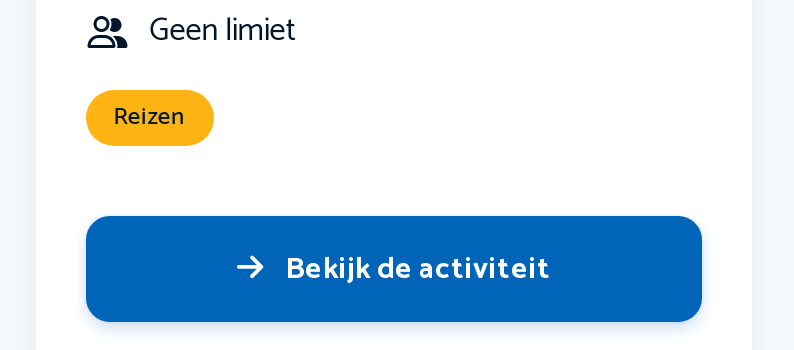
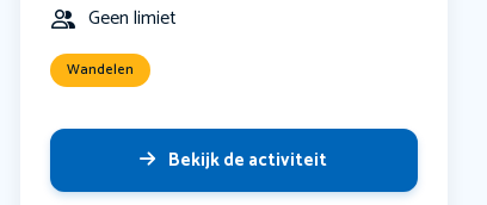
[114,99,186,137] Reizen -> [67,59,133,81] Wandelen

